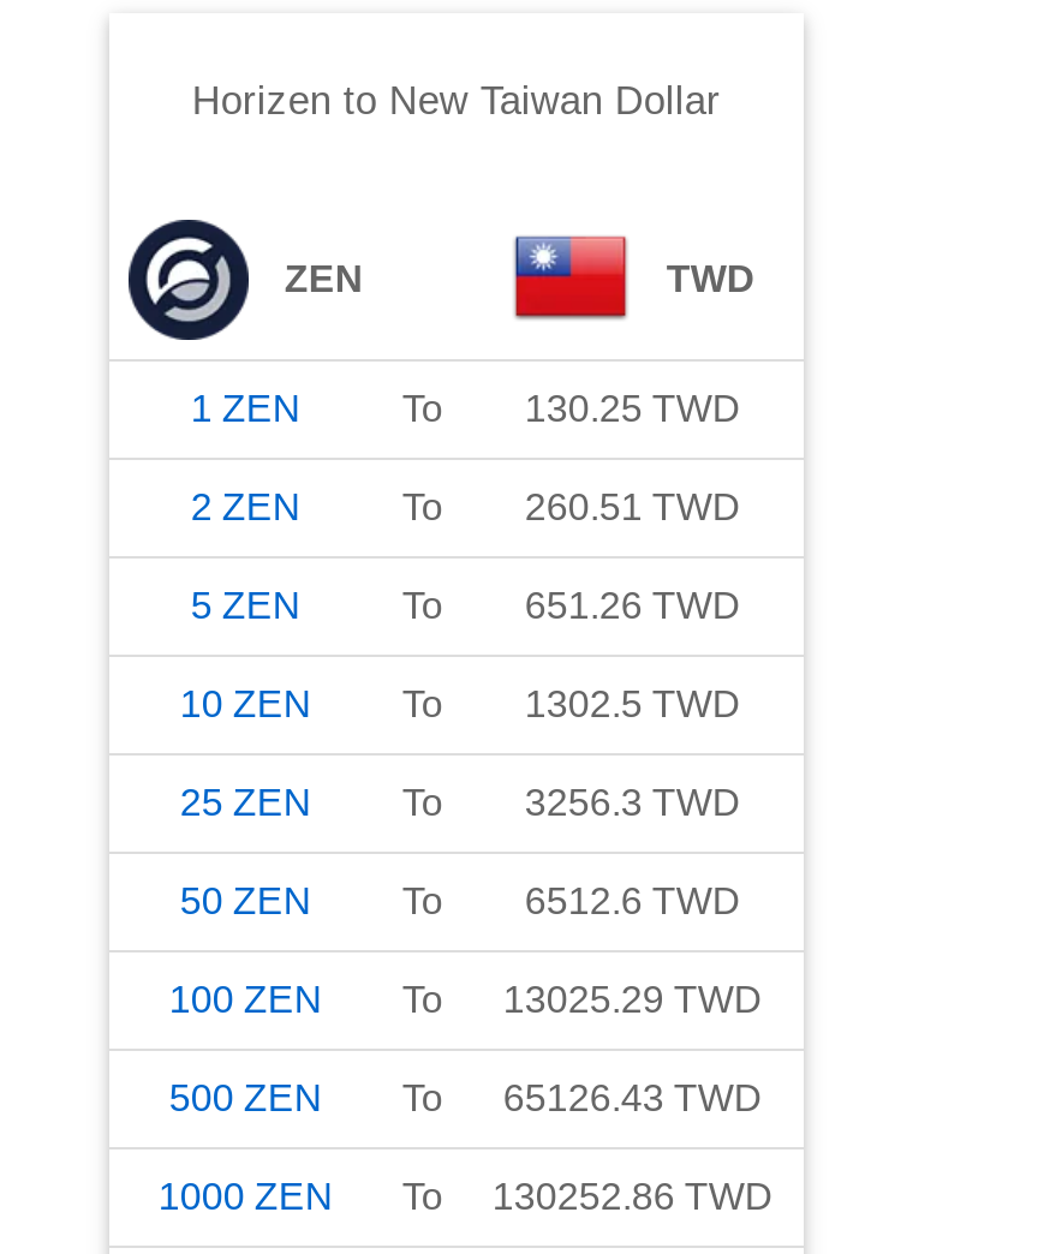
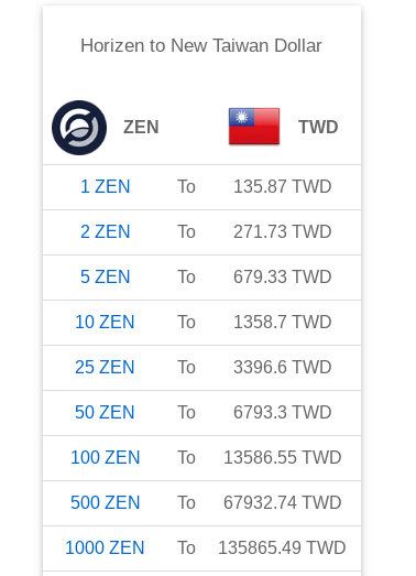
[402,388,741,429] To 130.25 TWD -> [177,177,332,196] To 135.87 TWD
[402,486,741,527] To 260.51 TWD -> [177,222,332,241] To 271.73 TWD
[525,585,741,626] 651.26 TWD -> [233,268,332,286] 679.33 TWD
[402,683,741,724] To 1302.5 TWD -> [177,313,332,331] To 1358.7 TWD
[402,782,741,823] To 3256.3 TWD -> [177,358,332,377] To 3396.6 TWD
[402,880,741,921] To 6512.6 TWD -> [177,403,332,422] To 6793.3 TWD
[169,979,763,1020] 100 ZEN To 13025.29 TWD -> [70,448,342,467] 100 ZEN To 13586.55 TWD
[169,1077,763,1118] 500 ZEN To 65126.43 TWD -> [70,493,342,512] 500 ZEN To 67932.74 TWD
[158,1176,773,1217] 1000 ZEN To 130252.86 TWD -> [65,538,347,557] 1000 ZEN To 135865.49 TWD

